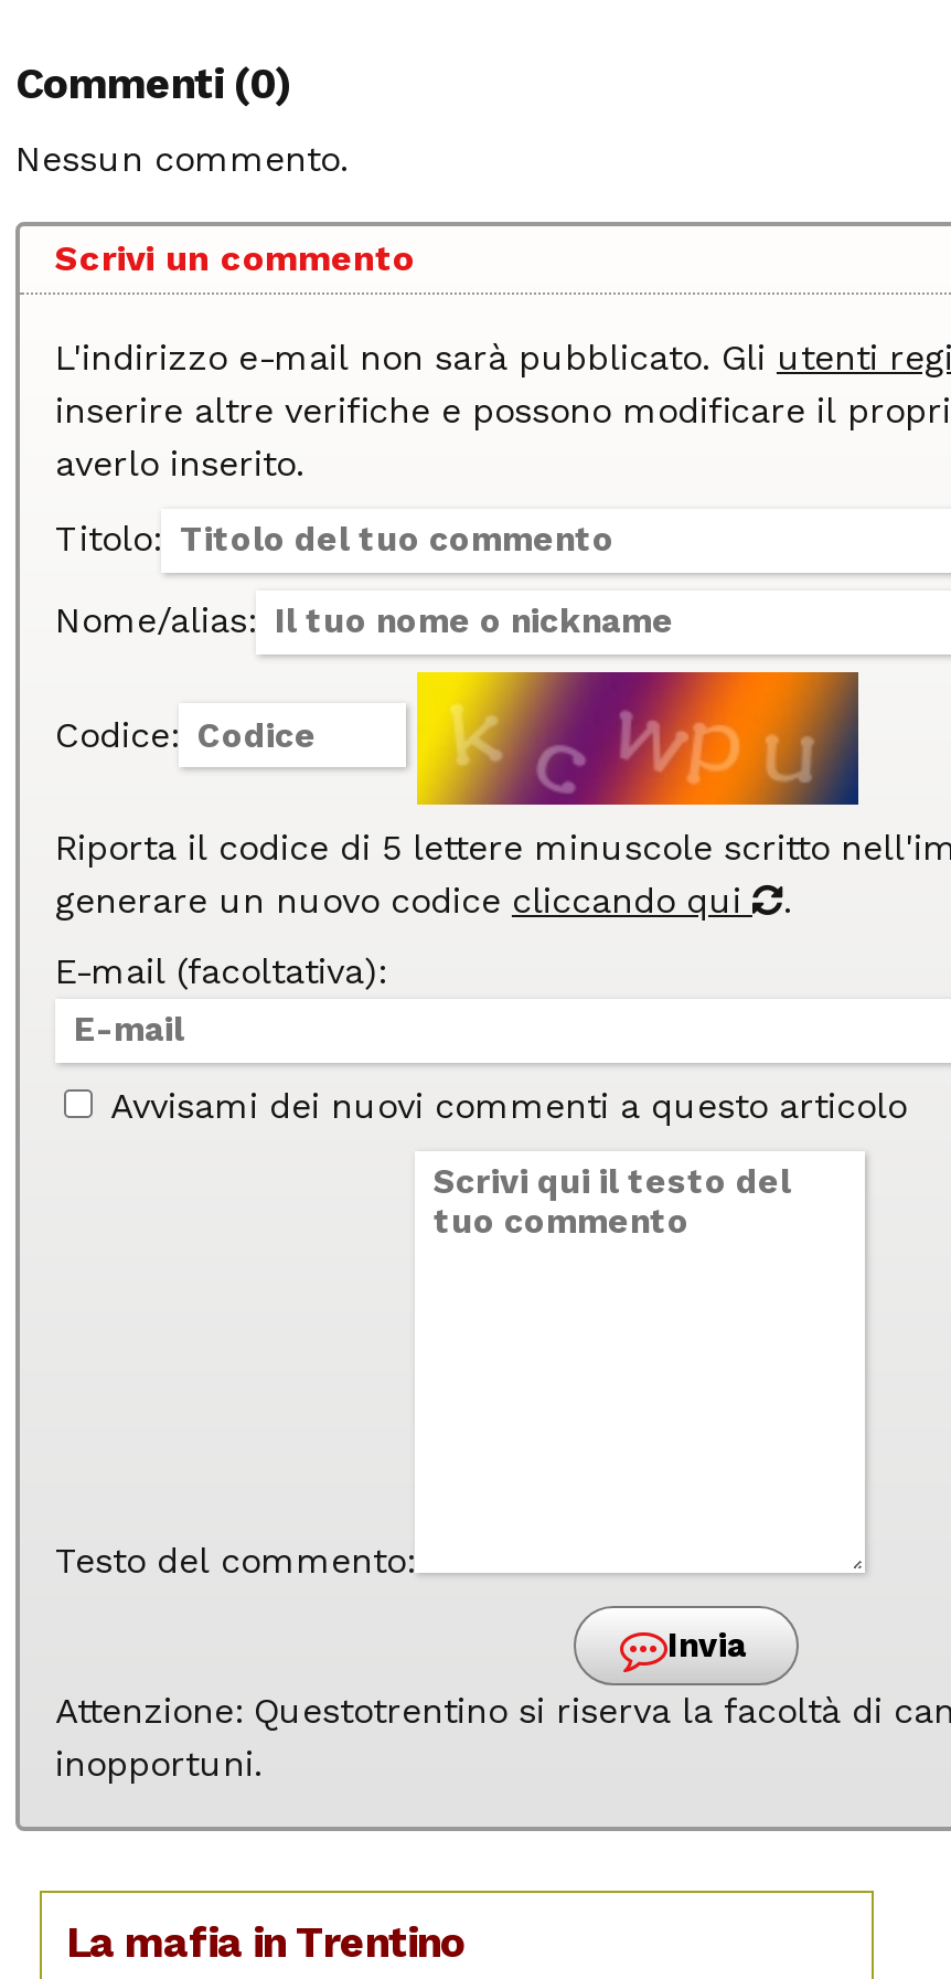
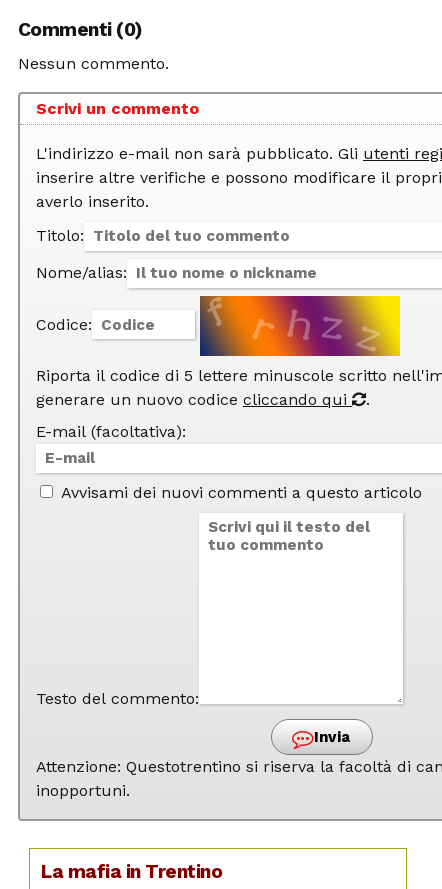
[415,670,861,807] [image] -> [199,295,401,357] [image]

